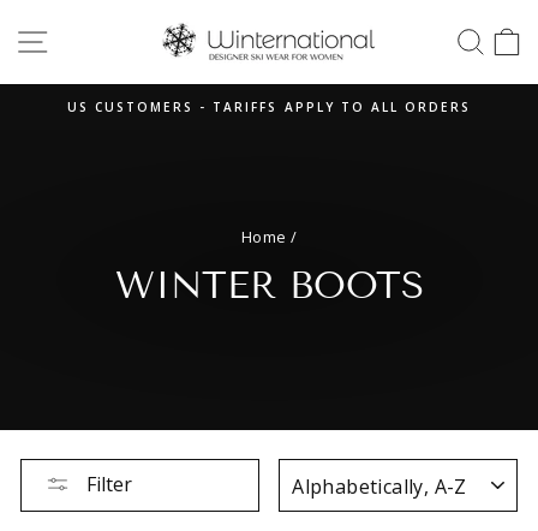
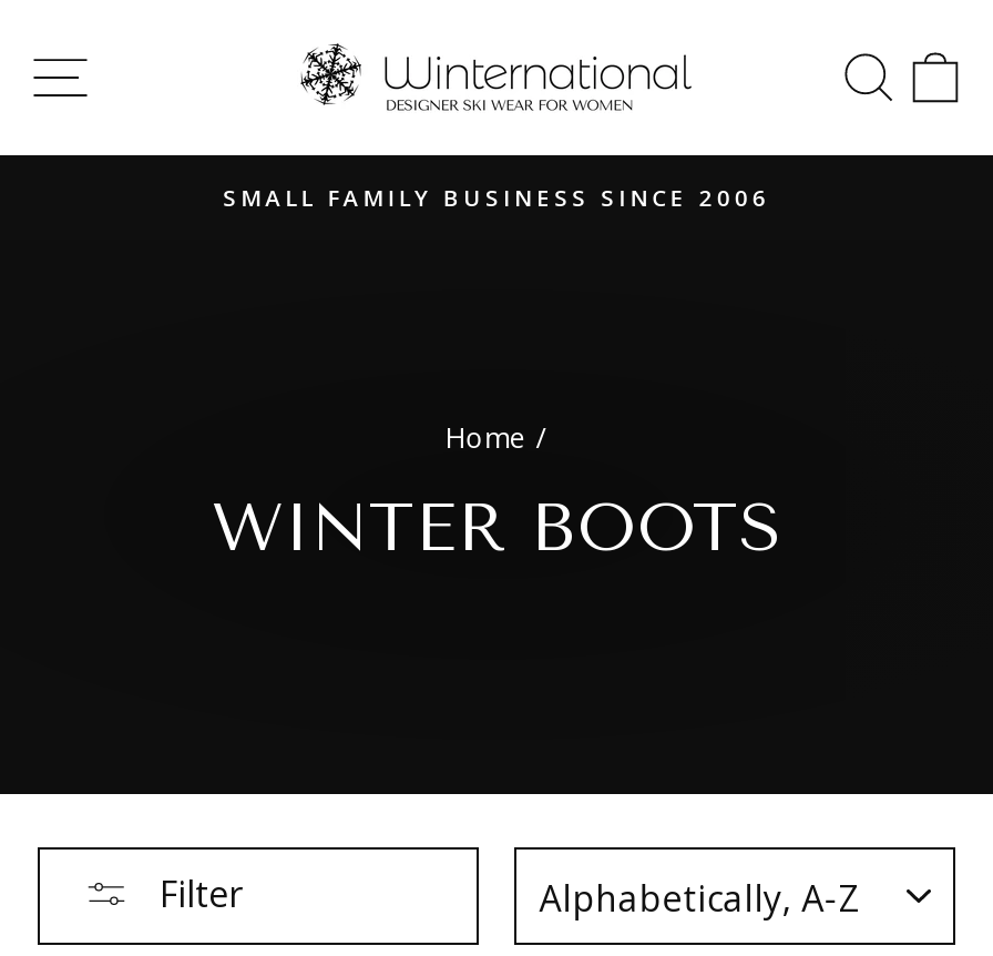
[67,99,471,115] US CUSTOMERS - TARIFFS APPLY TO ALL ORDERS -> [223,182,770,213] SMALL FAMILY BUSINESS SINCE 2006

